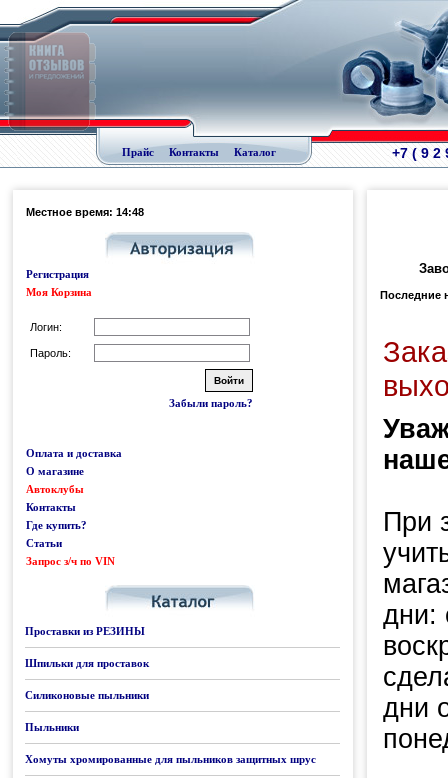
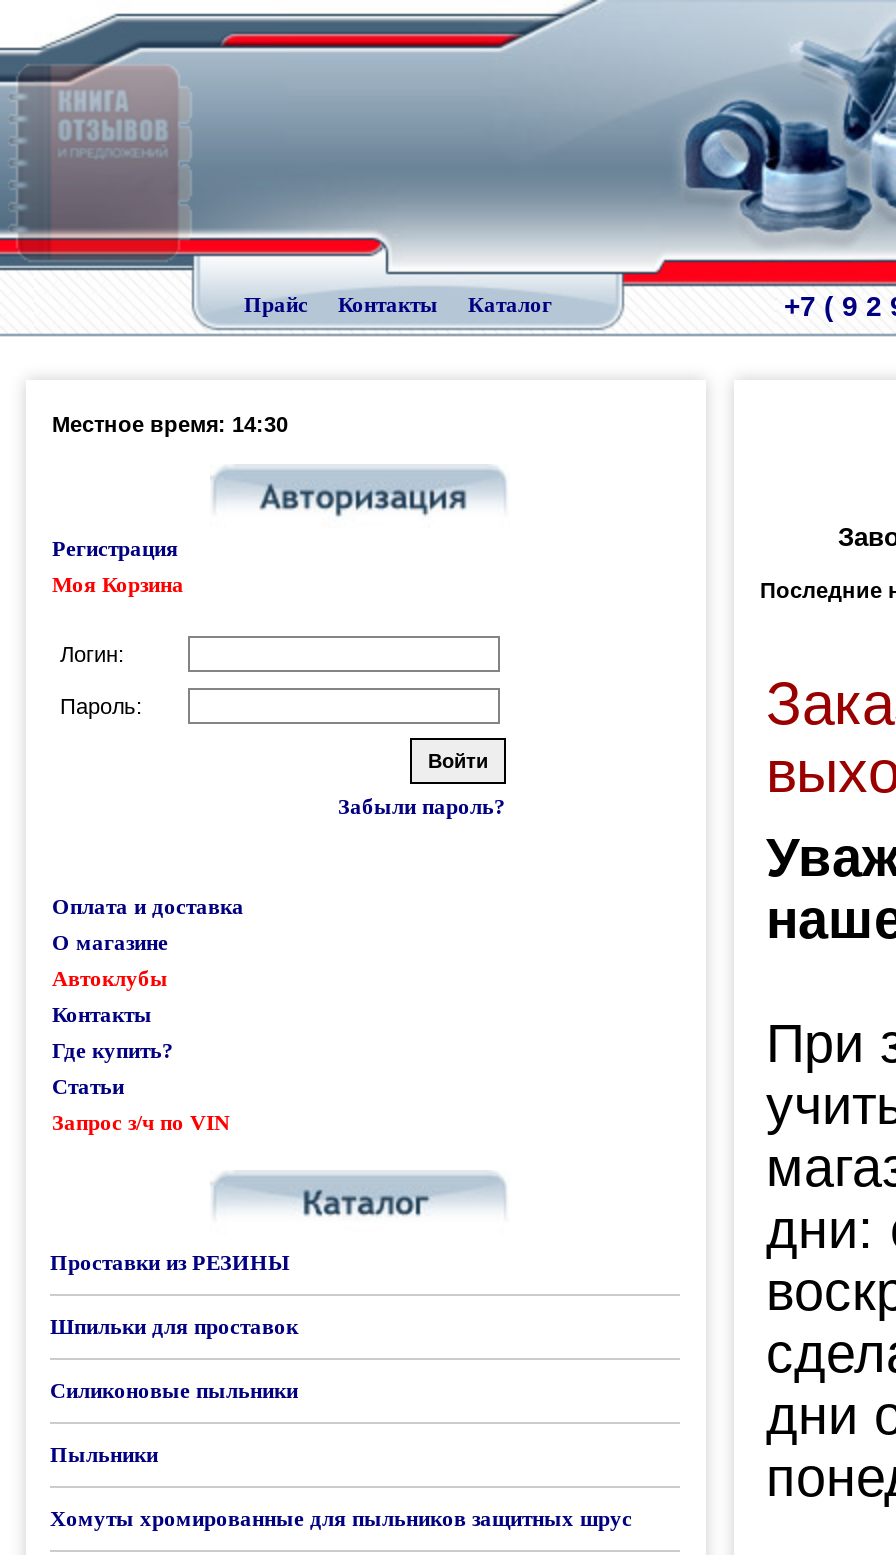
[26,206,144,218] Местное время: 14:48 -> [52,412,288,436] Местное время: 14:30

